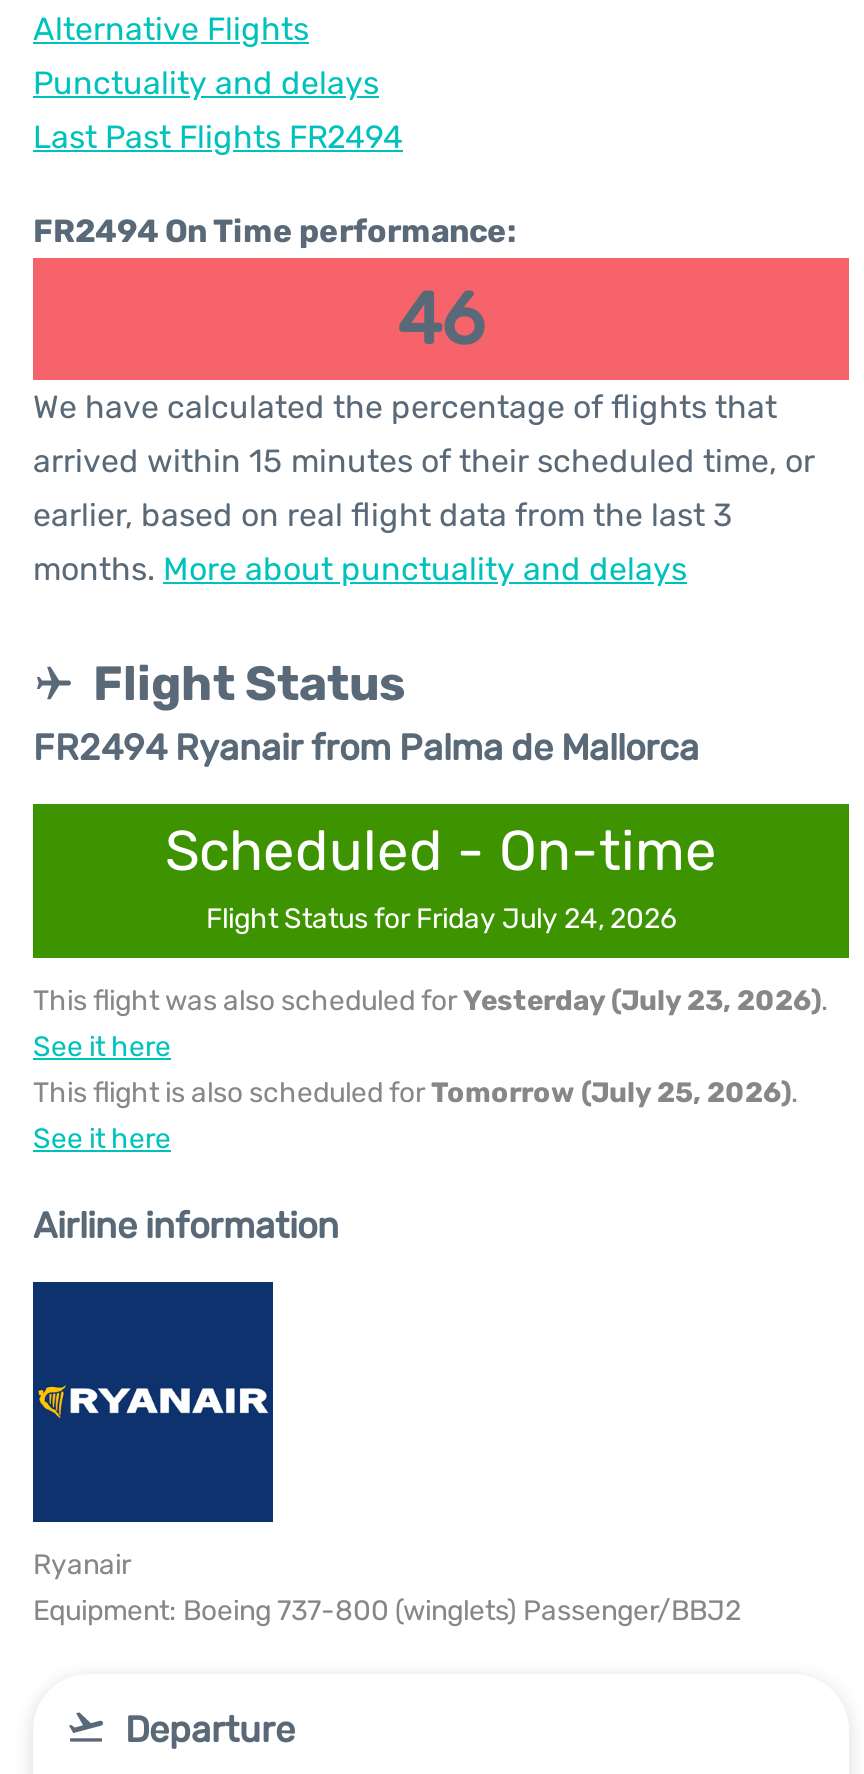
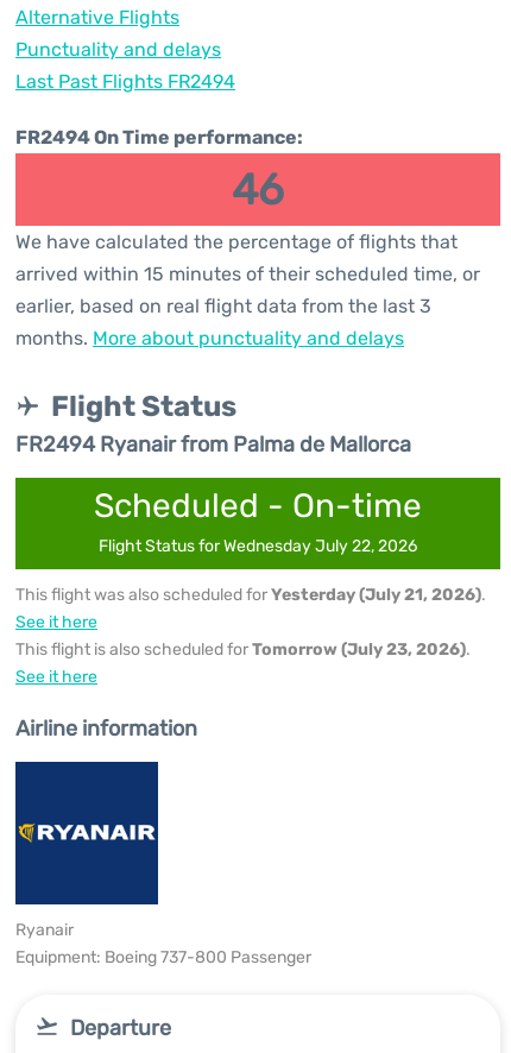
[206,902,676,936] Flight Status for Friday July 24, 2026 -> [99,536,417,556] Flight Status for Wednesday July 22, 2026
[33,984,829,1018] This flight was also scheduled for Yesterday (July 23, 2026). -> [15,585,486,605] This flight was also scheduled for Yesterday (July 21, 2026).
[33,1076,799,1110] This flight is also scheduled for Tomorrow (July 25, 2026). -> [15,639,471,660] This flight is also scheduled for Tomorrow (July 23, 2026).
[33,1594,741,1628] Equipment: Boeing 737-800 (winglets) Passenger/BBJ2 -> [15,947,311,967] Equipment: Boeing 737-800 Passenger

